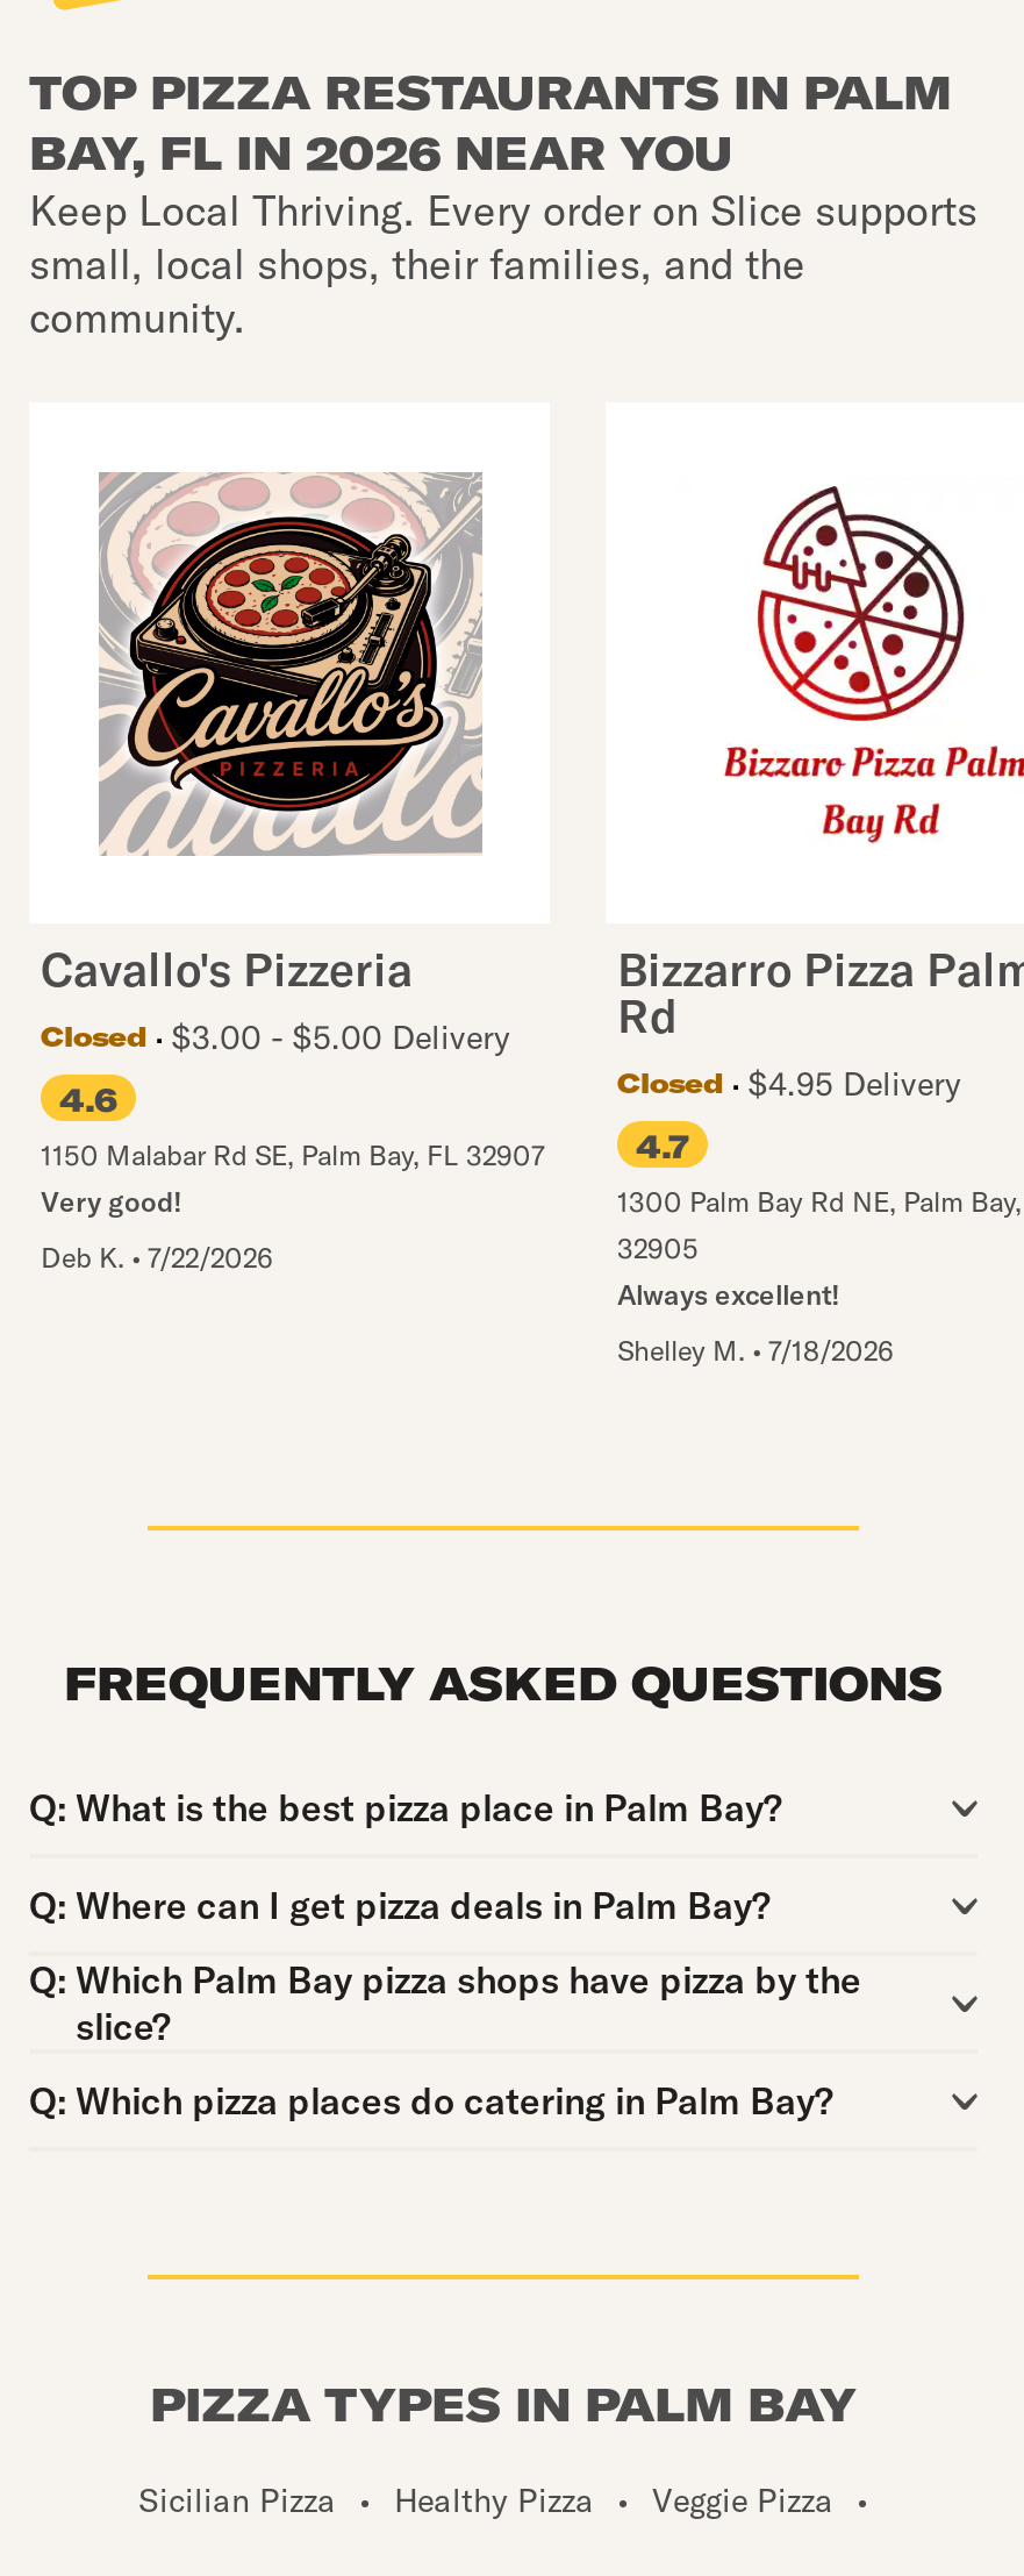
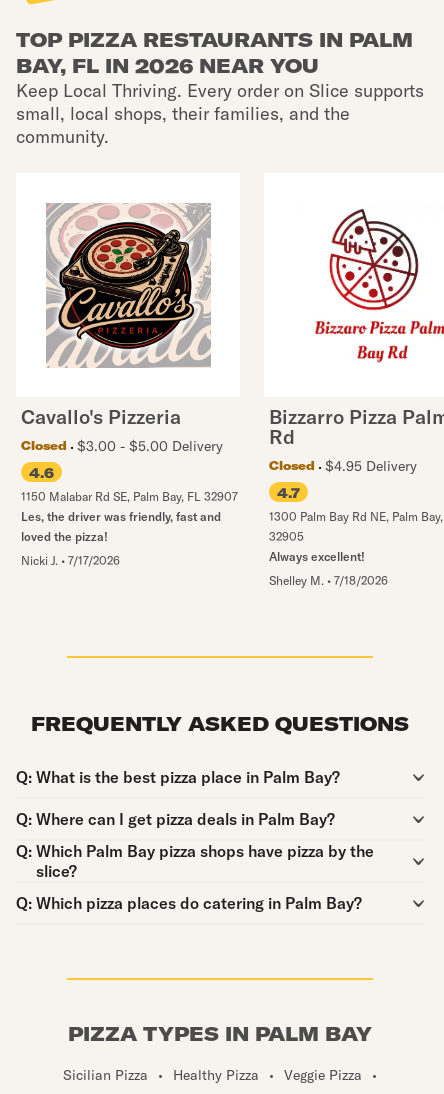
[41,1184,182,1219] Very good! -> [21,509,221,544] Les, the driver was friendly, fast and | loved the pizza!
[41,1240,273,1275] Deb K. • 7/22/2026 -> [21,553,120,568] Nicki J. • 7/17/2026

